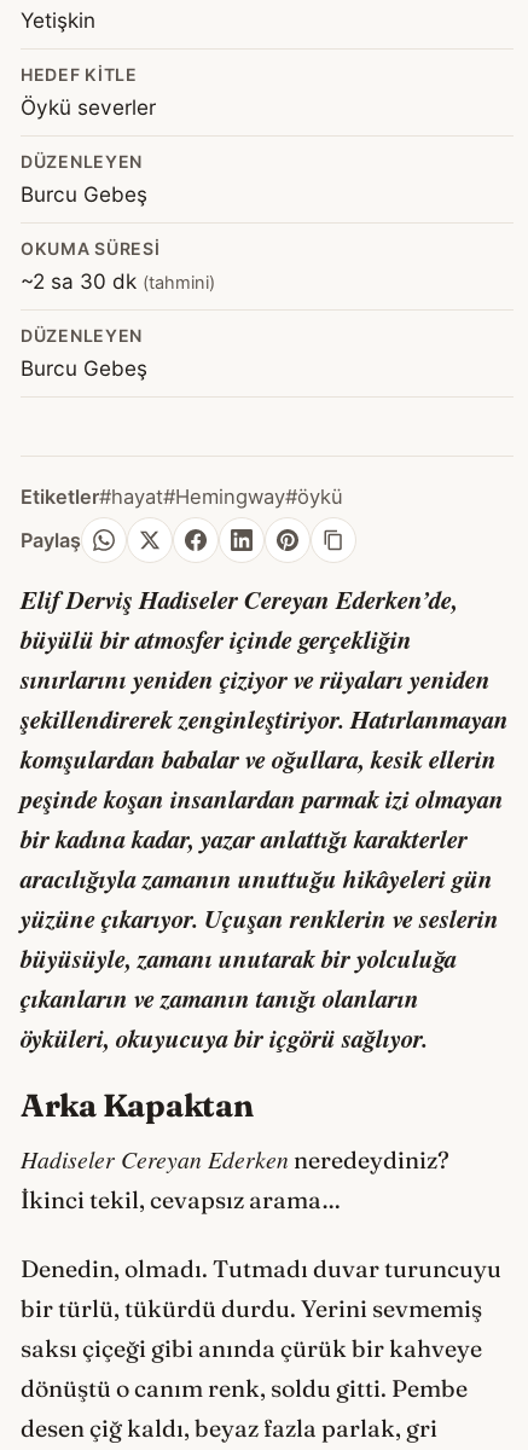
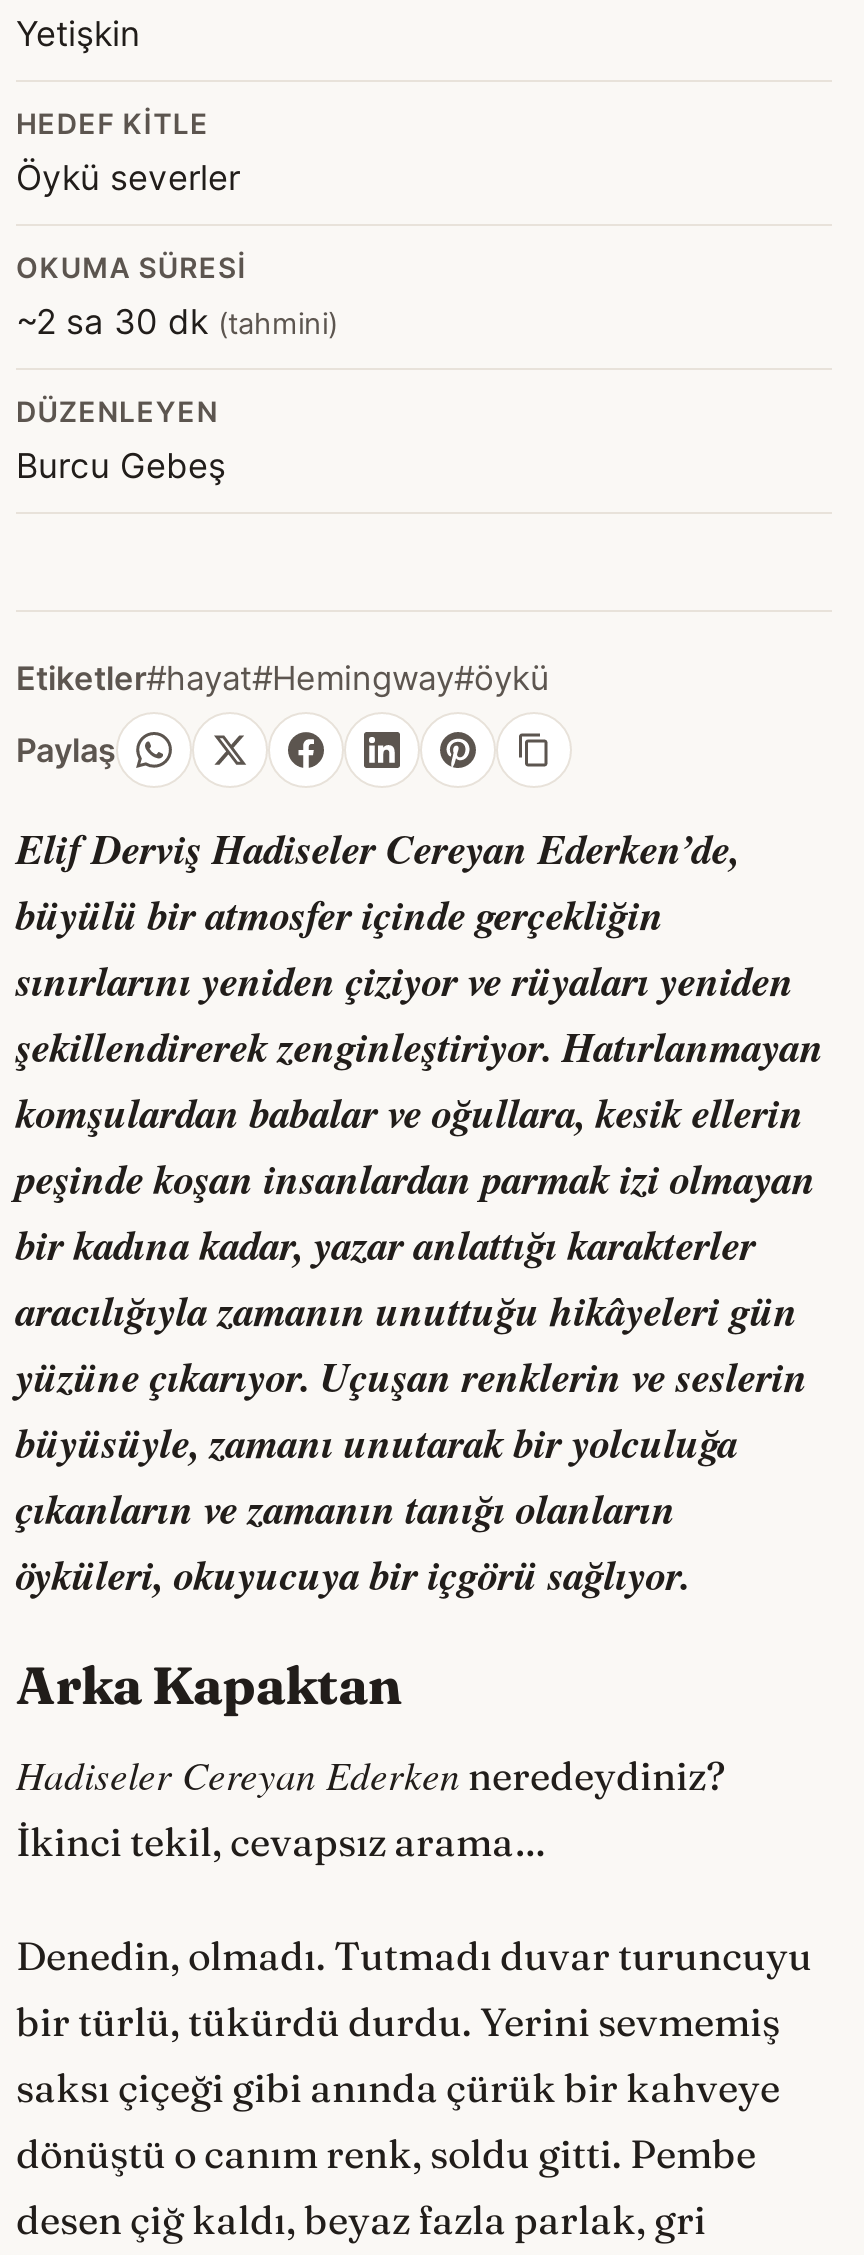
[21,151,147,207] DÜZENLEYEN | Burcu Gebeş -> none

